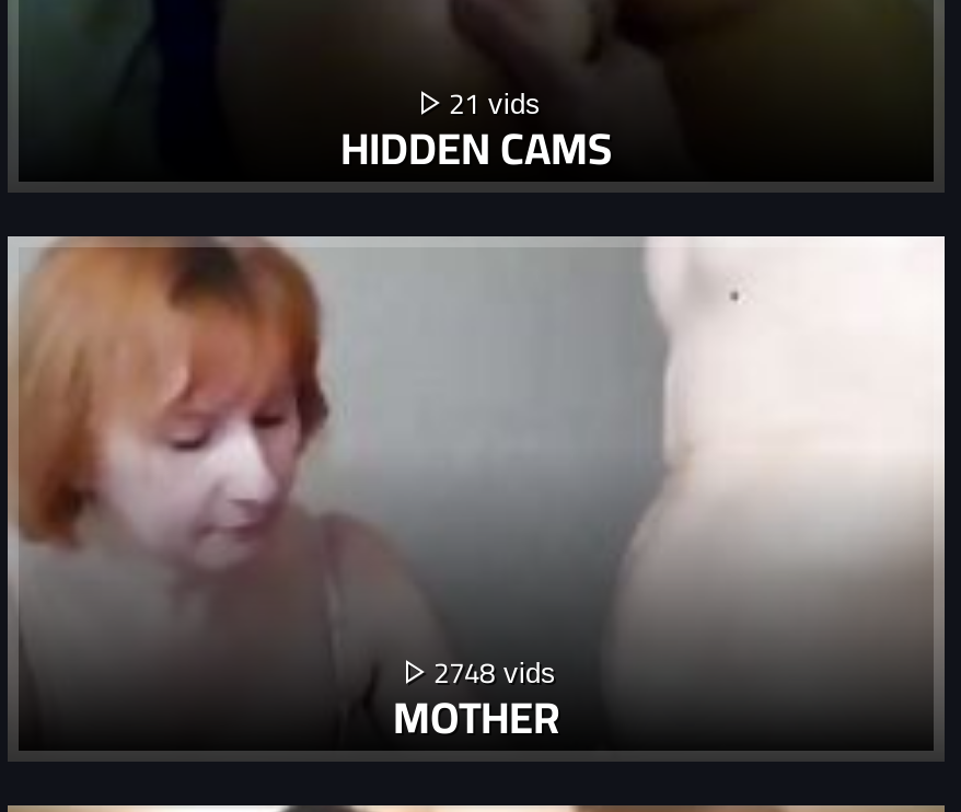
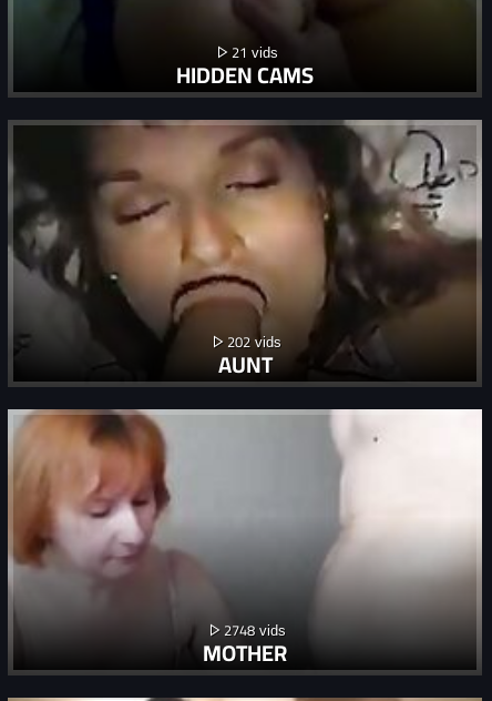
none -> [10,120,482,354] [image] | 202
none -> [218,343,272,384] AUNT

